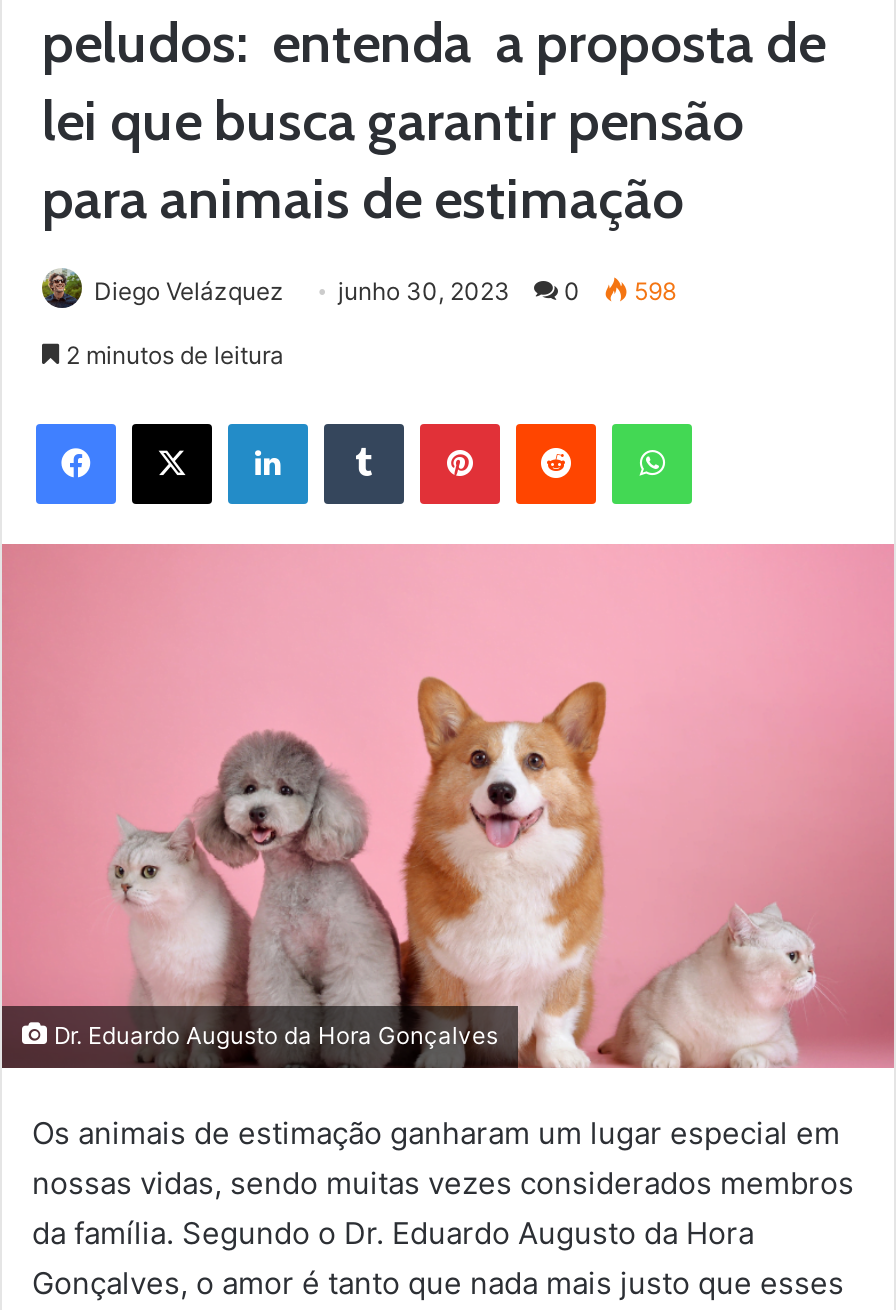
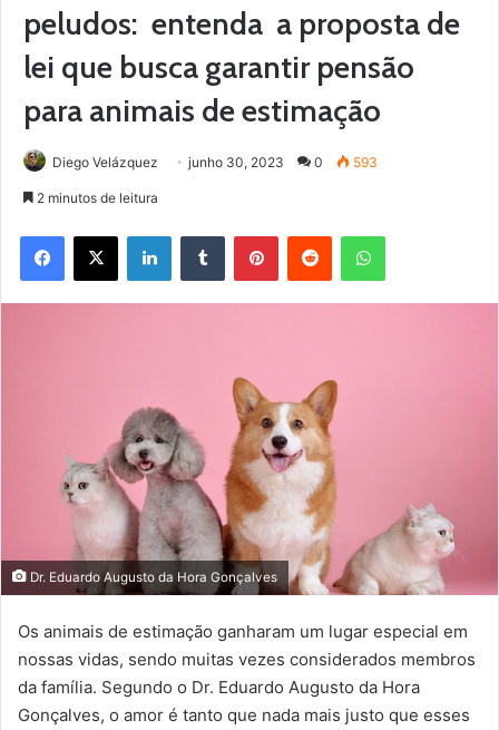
[94,276,676,306] Diego Velázquez junho 30, 2023 0 598 -> [52,154,378,171] Diego Velázquez junho 30, 2023 0 593

